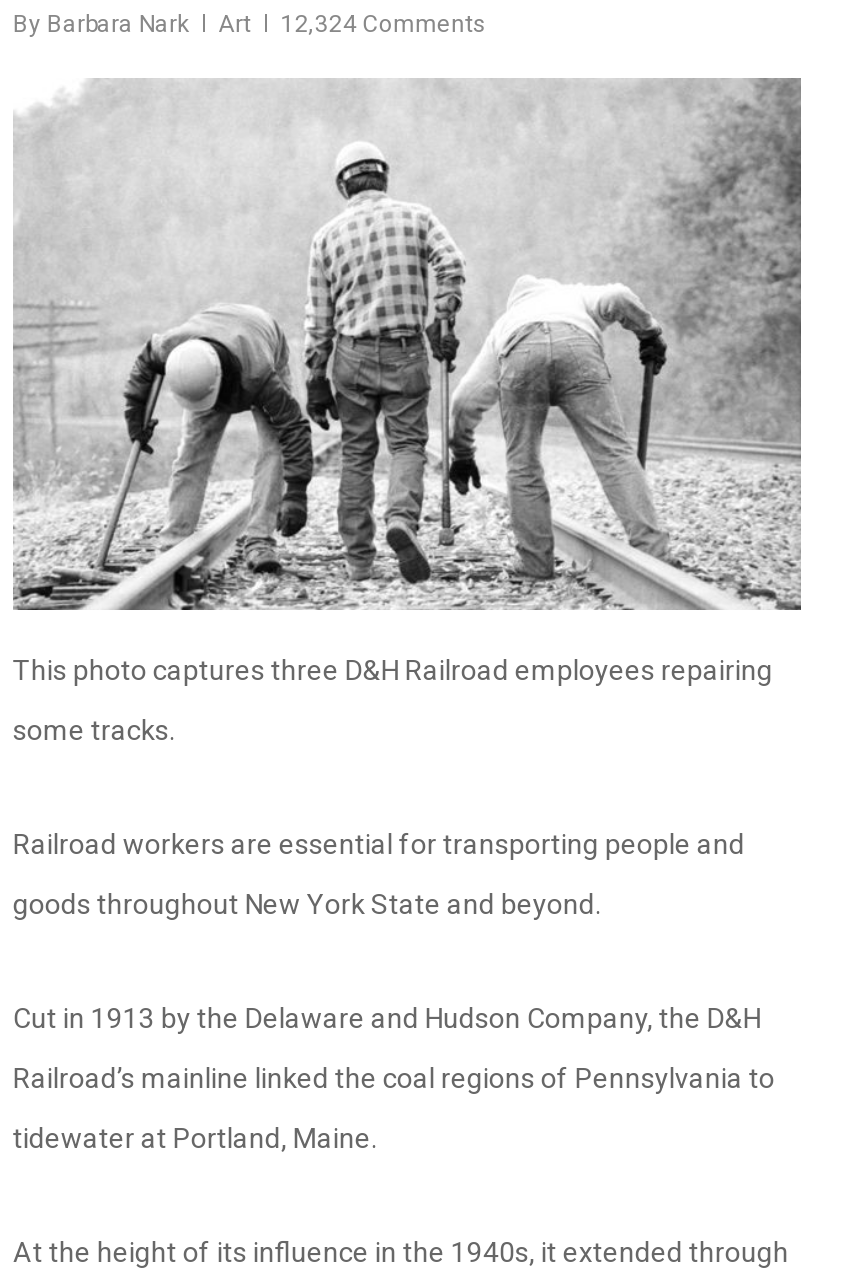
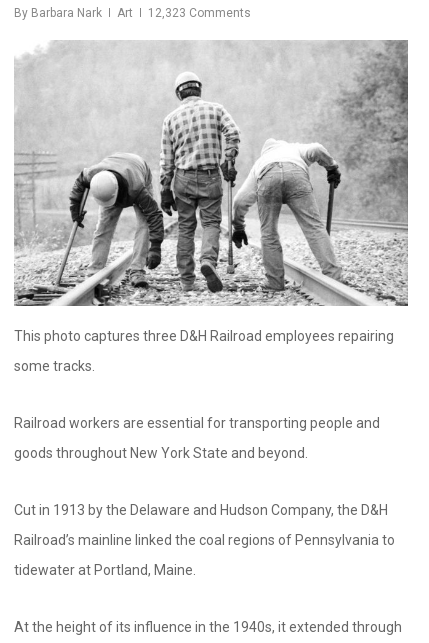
[13,9,487,37] By Barbara Nark Art 12,324 Comments -> [14,6,251,20] By Barbara Nark Art 12,323 Comments

